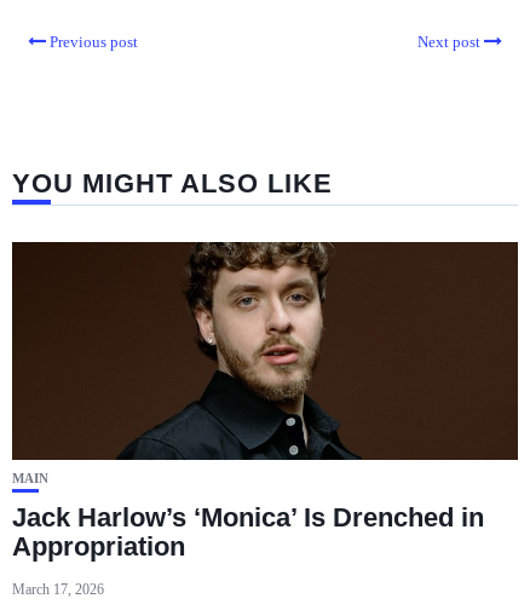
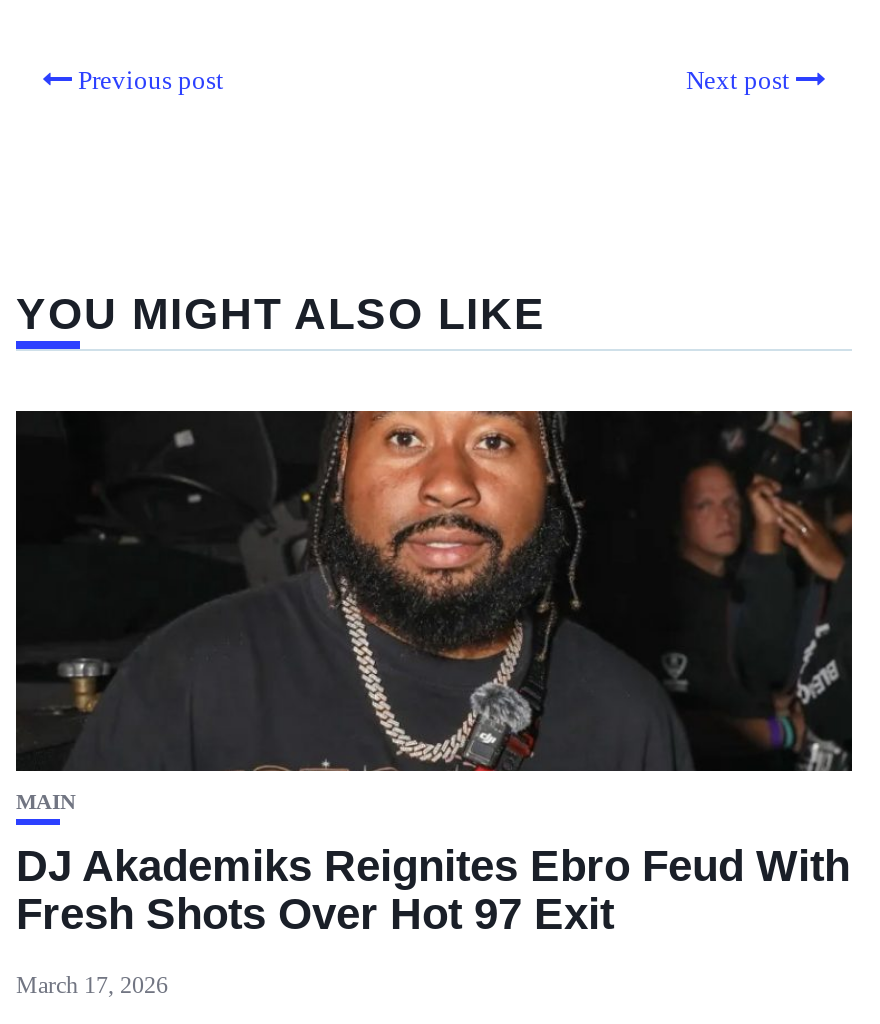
[12,241,518,562] [image] | Jack Harlow’s ‘Monica’ Is Drenched in | Appropriation -> [16,409,852,939] [image] | DJ Akademiks Reignites Ebro Feud With | Fresh Shots Over Hot 97 Exit

